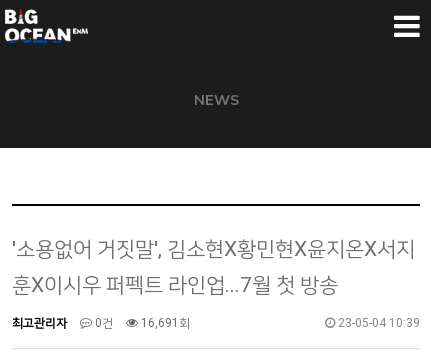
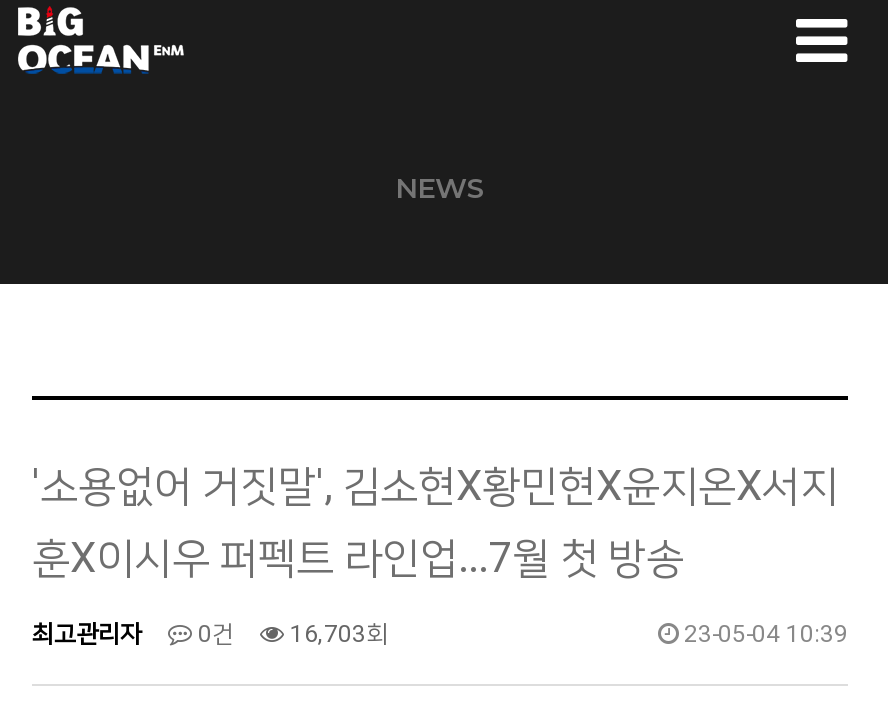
[12,316,190,330] 최고관리자 0건 16,691회 -> [32,620,388,648] 최고관리자 0건 16,703회

